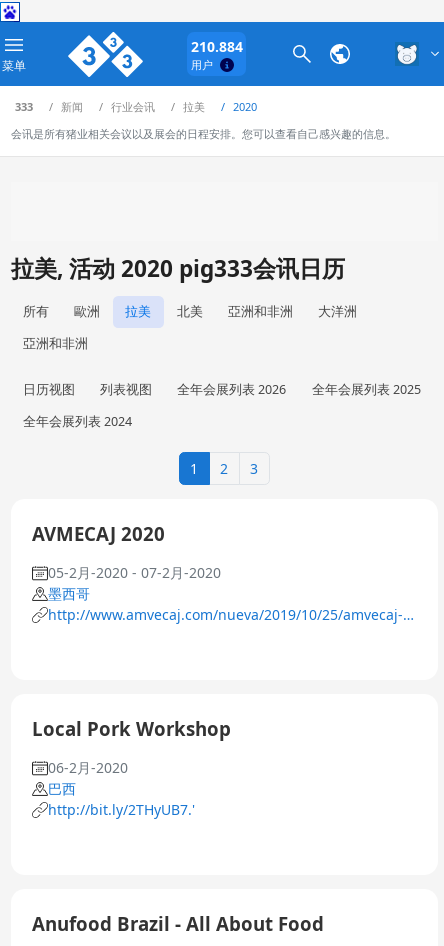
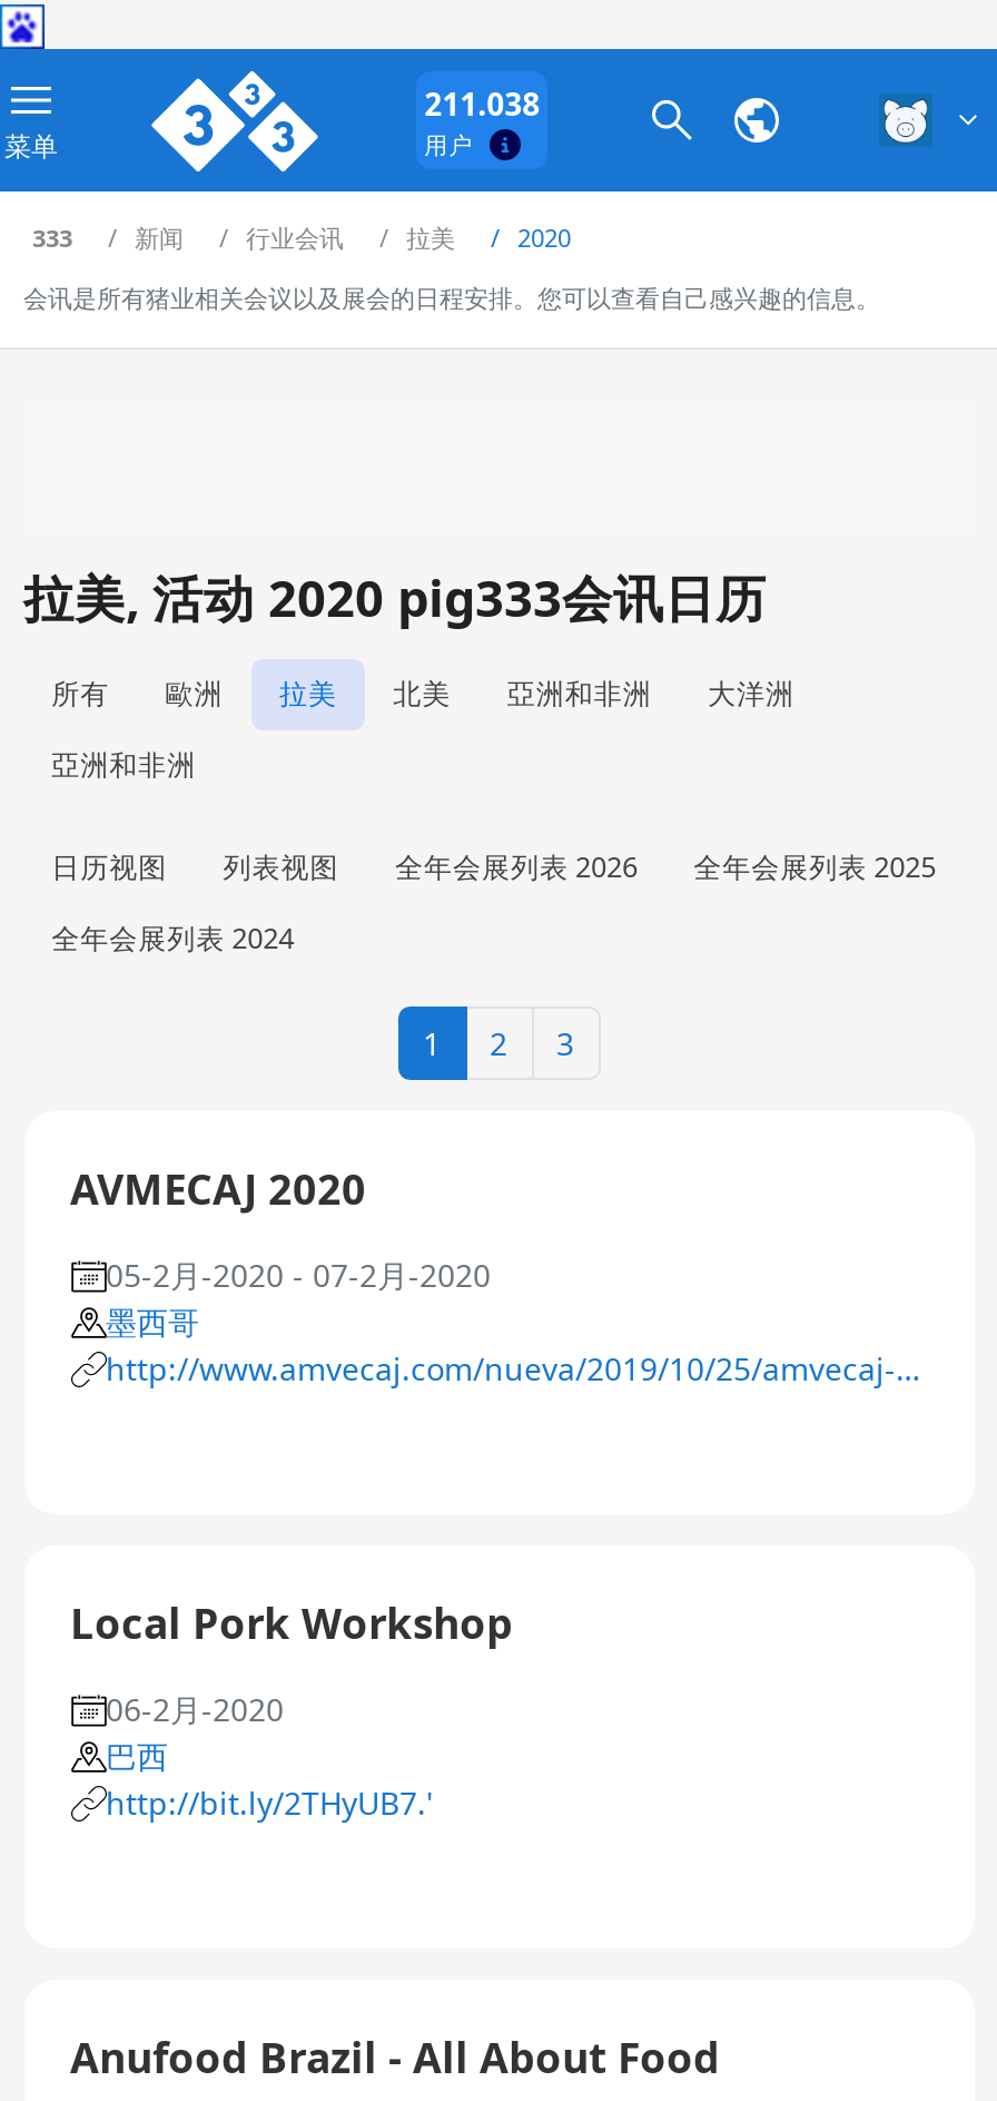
[191,37,243,56] 210.884 -> [424,82,540,124] 211.038

